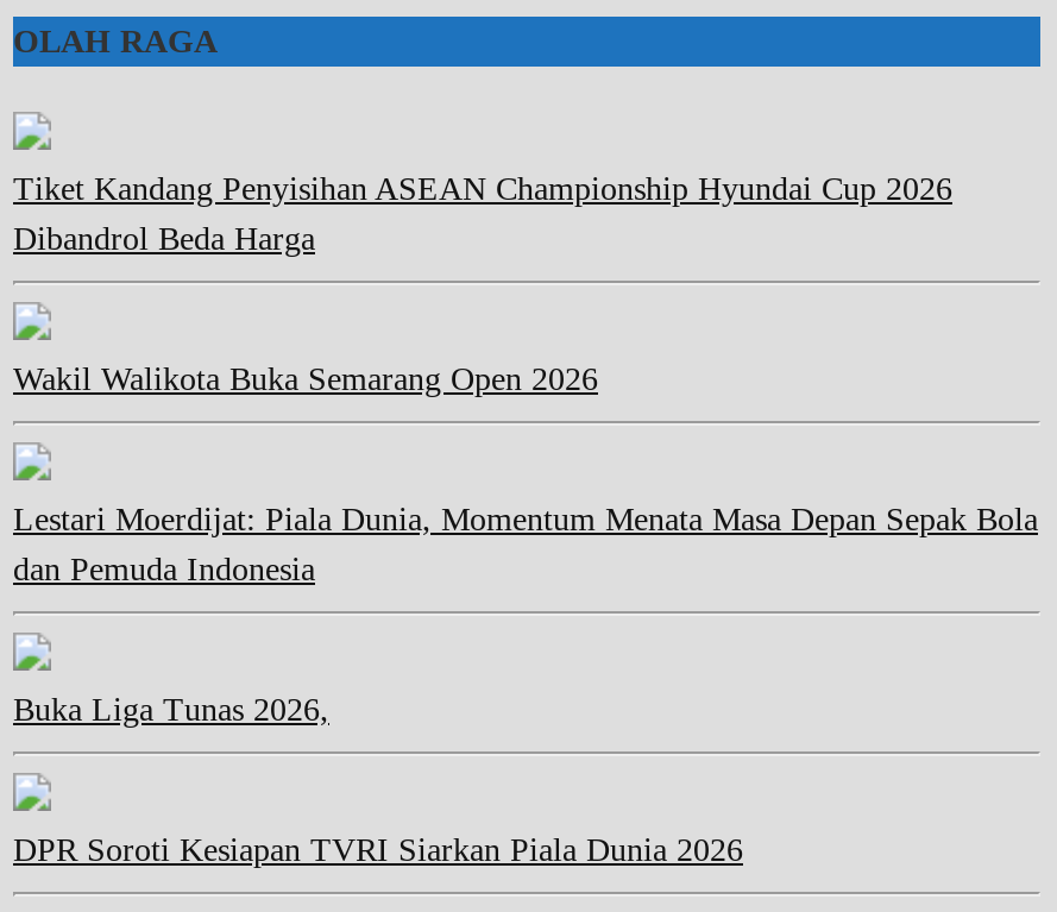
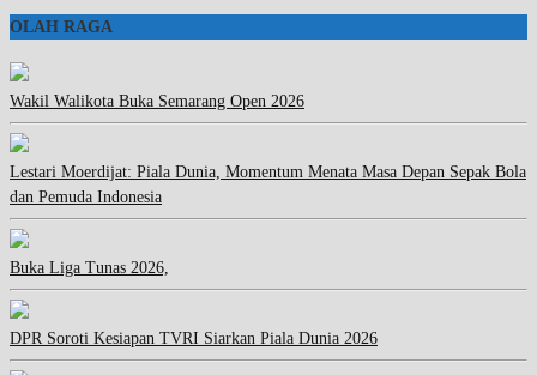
[13,171,952,257] Tiket Kandang Penyisihan ASEAN Championship Hyundai Cup 2026 | Dibandrol Beda Harga -> none

